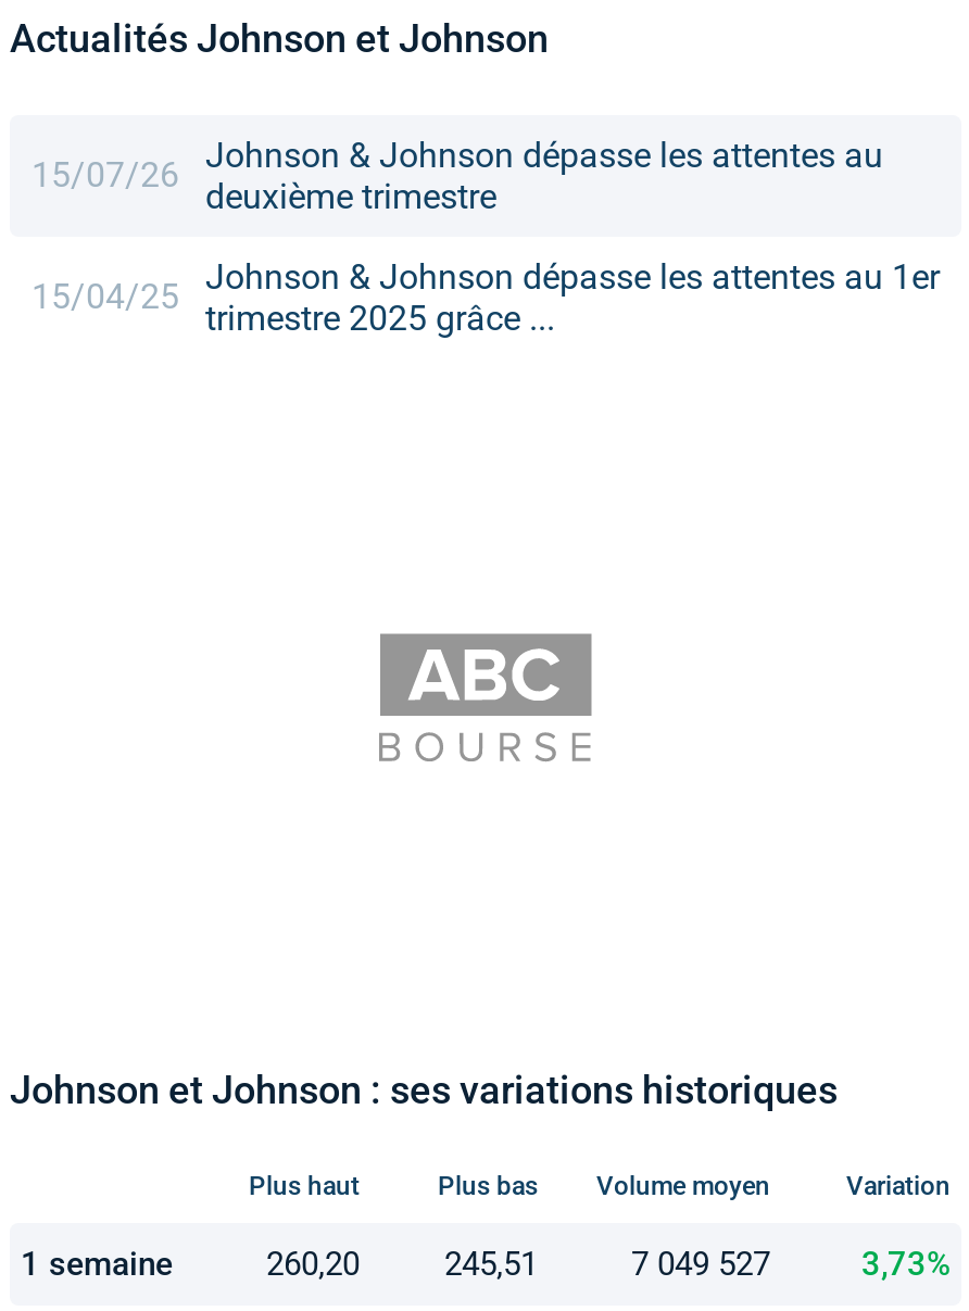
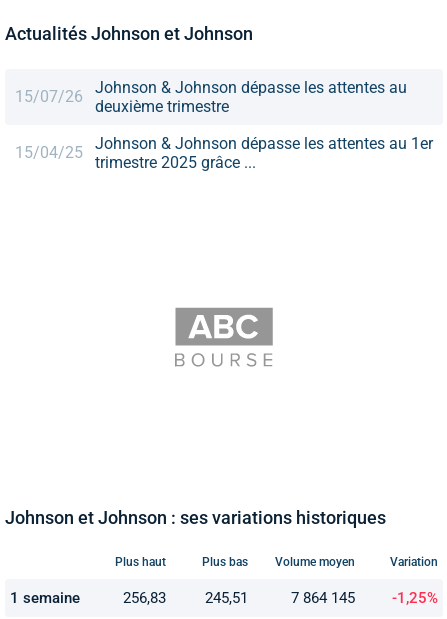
[266,1245,360,1284] 260,20 -> [123,589,166,607] 256,83
[631,1245,770,1284] 7 049 527 -> [291,589,355,607] 7 864 145
[861,1245,951,1284] 3,73% -> [392,589,438,607] -1,25%

